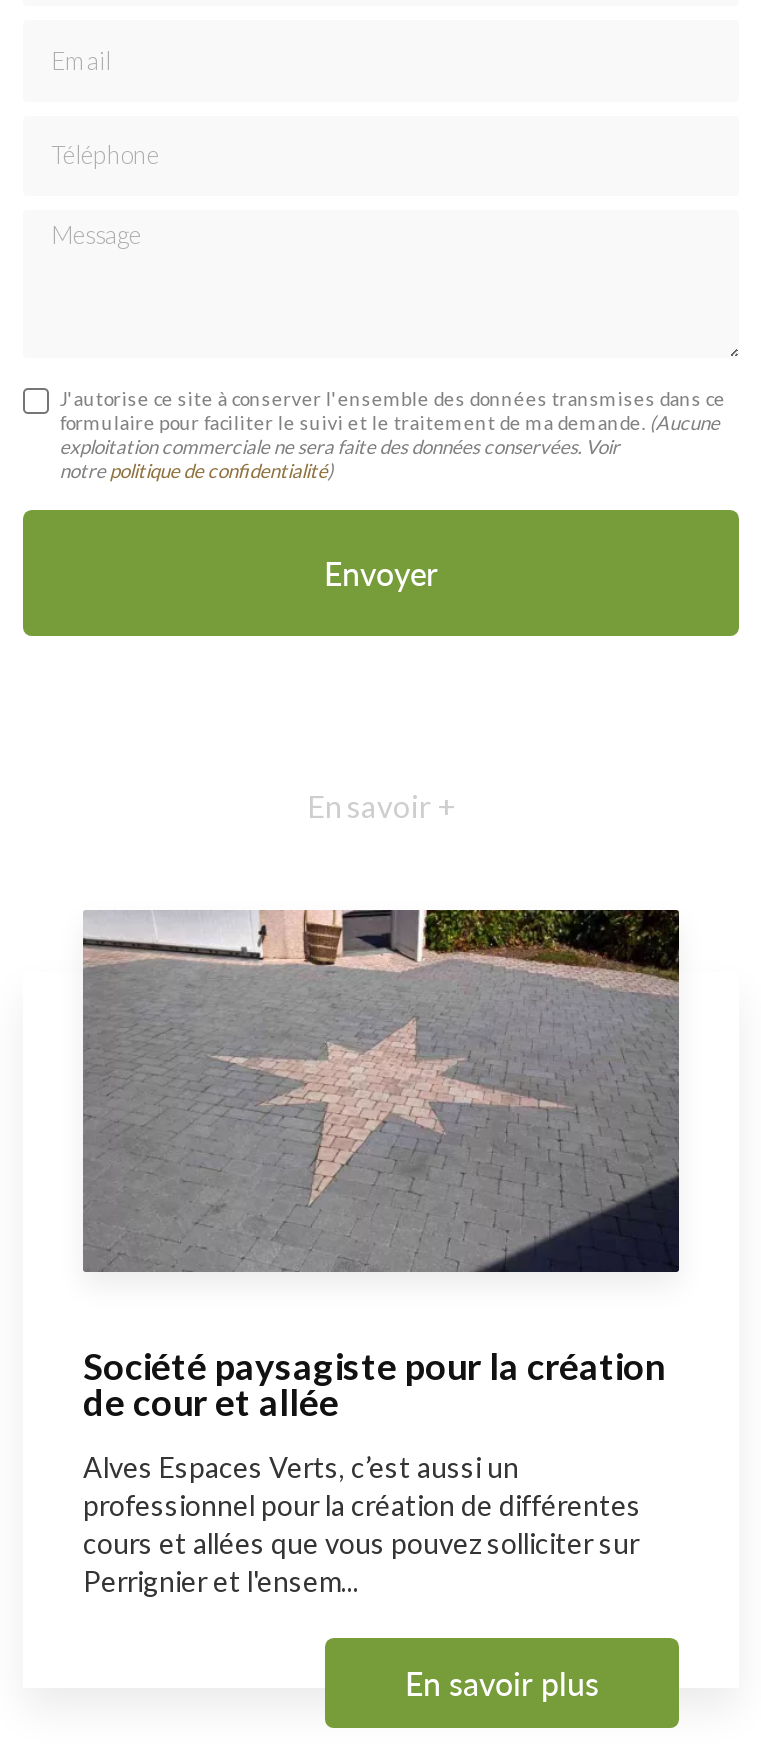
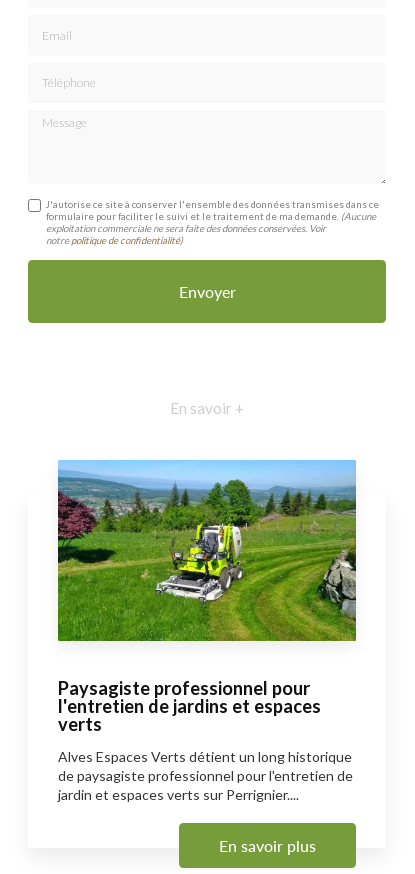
[81,908,681,1424] [image] | Société paysagiste pour la création | de cour et allée -> [57,459,357,735] [image] | Paysagiste professionnel pour | l'entretien de jardins et espaces | verts
[83,1450,641,1598] Alves Espaces Verts, c’est aussi un | professionnel pour la création de différentes | cours et allées que vous pouvez solliciter sur | Perrignier et l'ensem... -> [58,748,353,803] Alves Espaces Verts détient un long historique | de paysagiste professionnel pour l'entretien de | jardin et espaces verts sur Perrignier....

